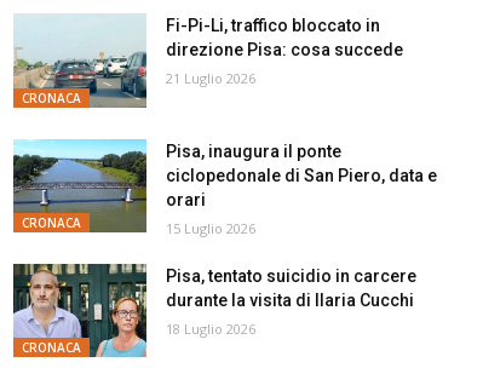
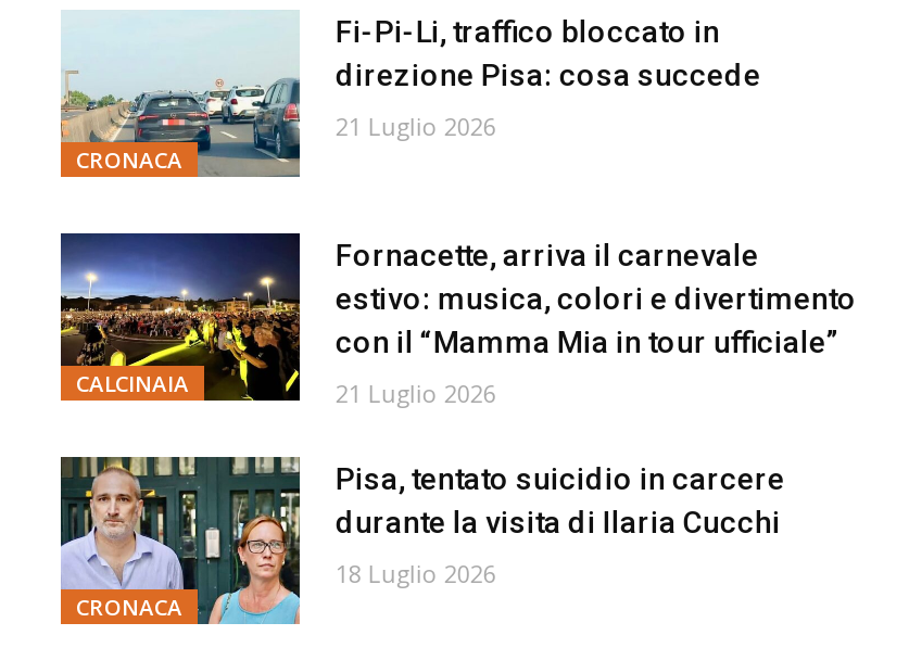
[12,139,148,234] [image] | CRONACA -> [59,231,302,403] [image] | CALCINAIA
[166,141,437,209] Pisa, inaugura il ponte | ciclopedonale di San Piero, data e | orari -> [335,237,857,359] Fornacette, arriva il carnevale | estivo: musica, colori e divertimento | con il “Mamma Mia in tour ufficiale”
[166,219,256,237] 15 Luglio 2026 -> [335,376,496,409] 21 Luglio 2026

